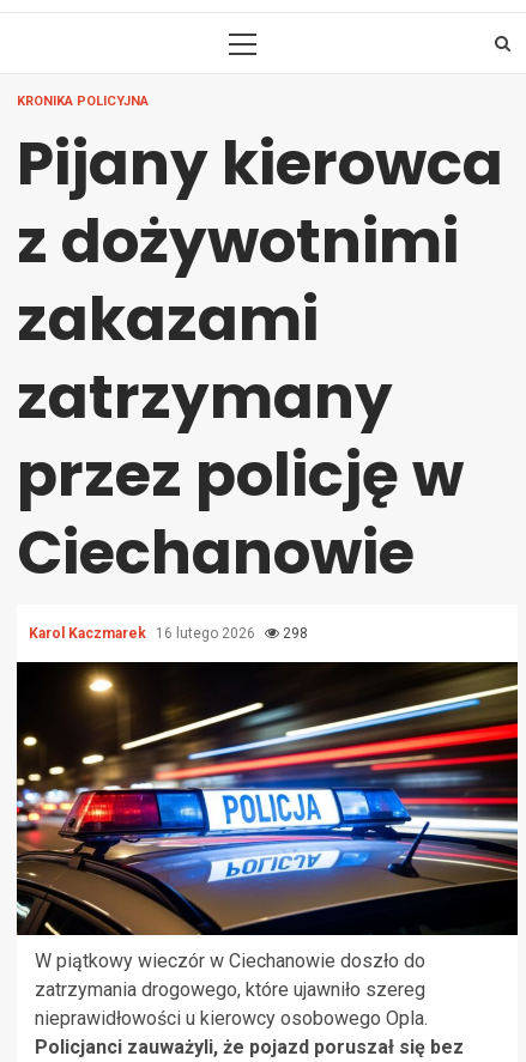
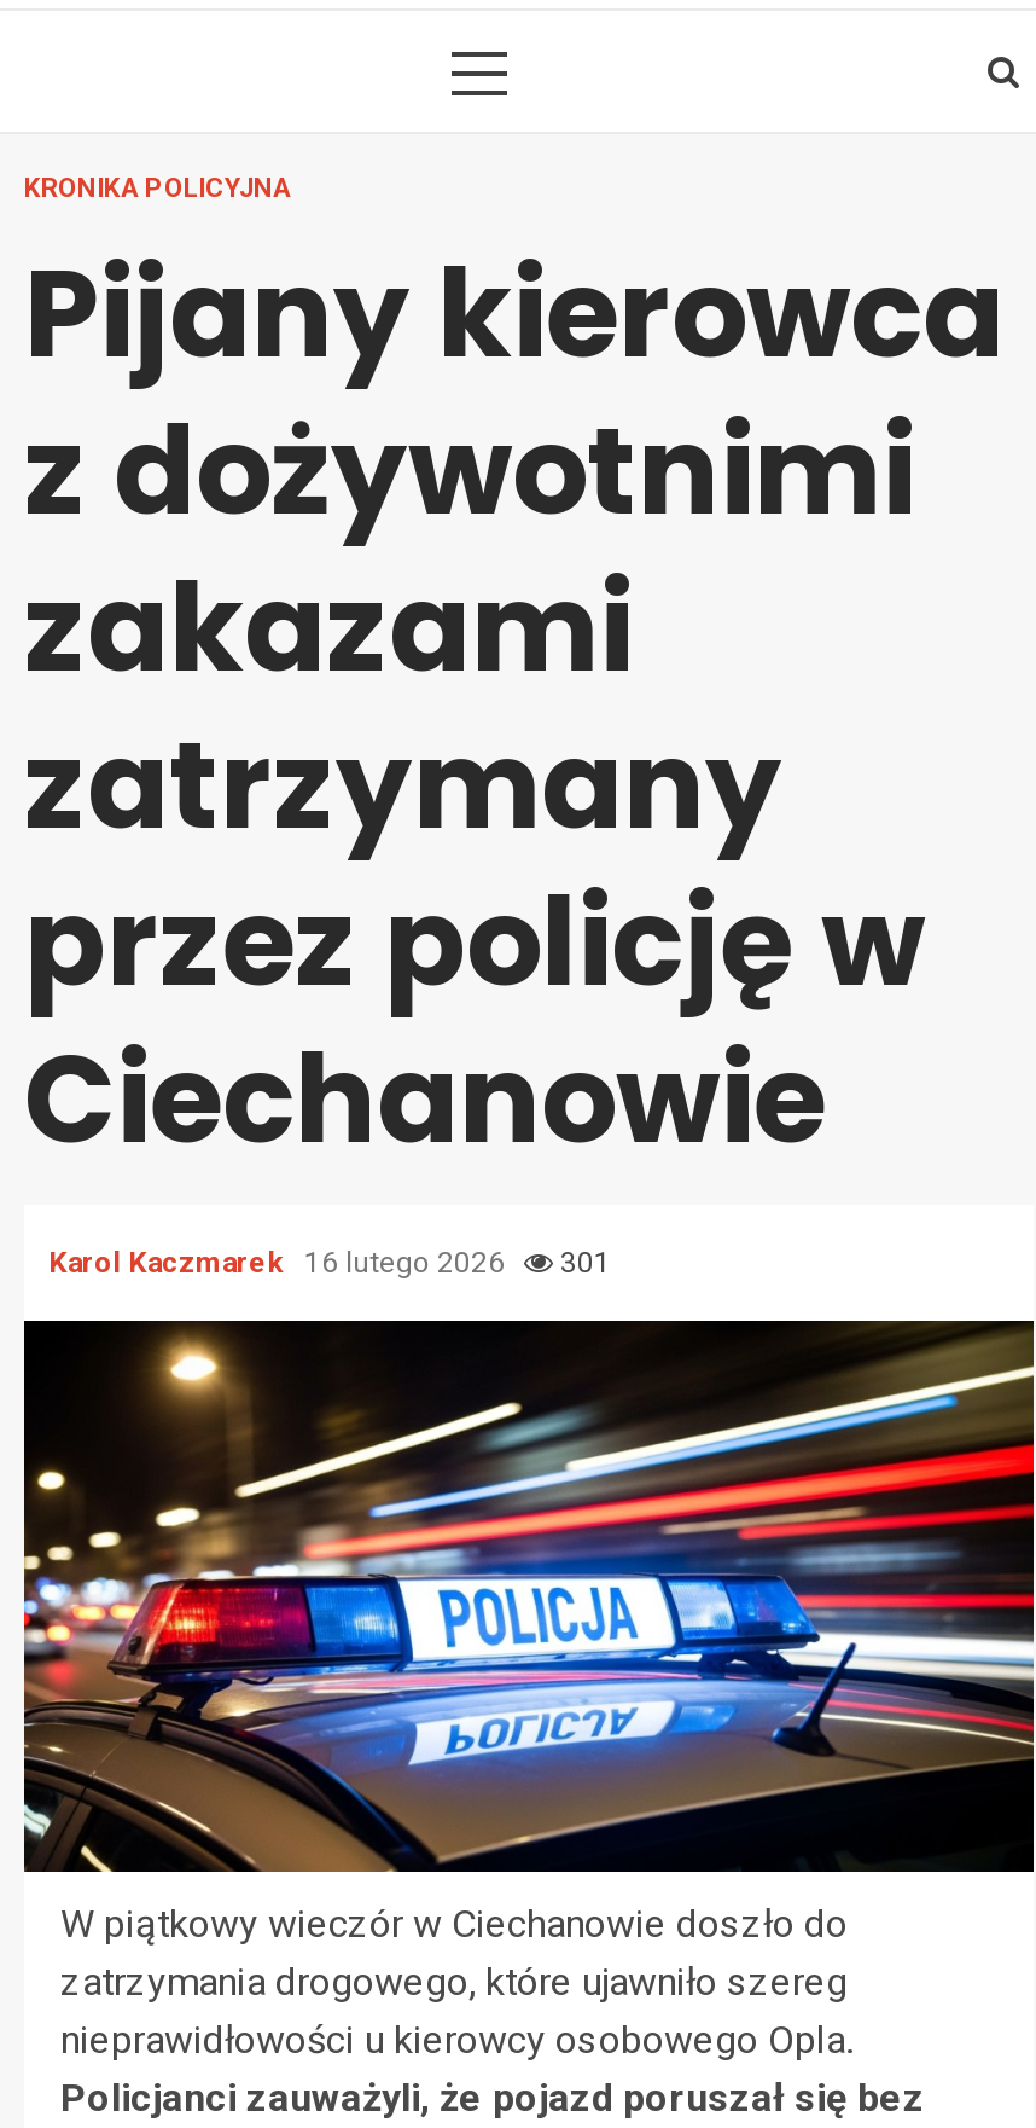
[29,625,308,642] Karol Kaczmarek 16 lutego 2026 298 -> [48,1246,611,1280] Karol Kaczmarek 16 lutego 2026 301

